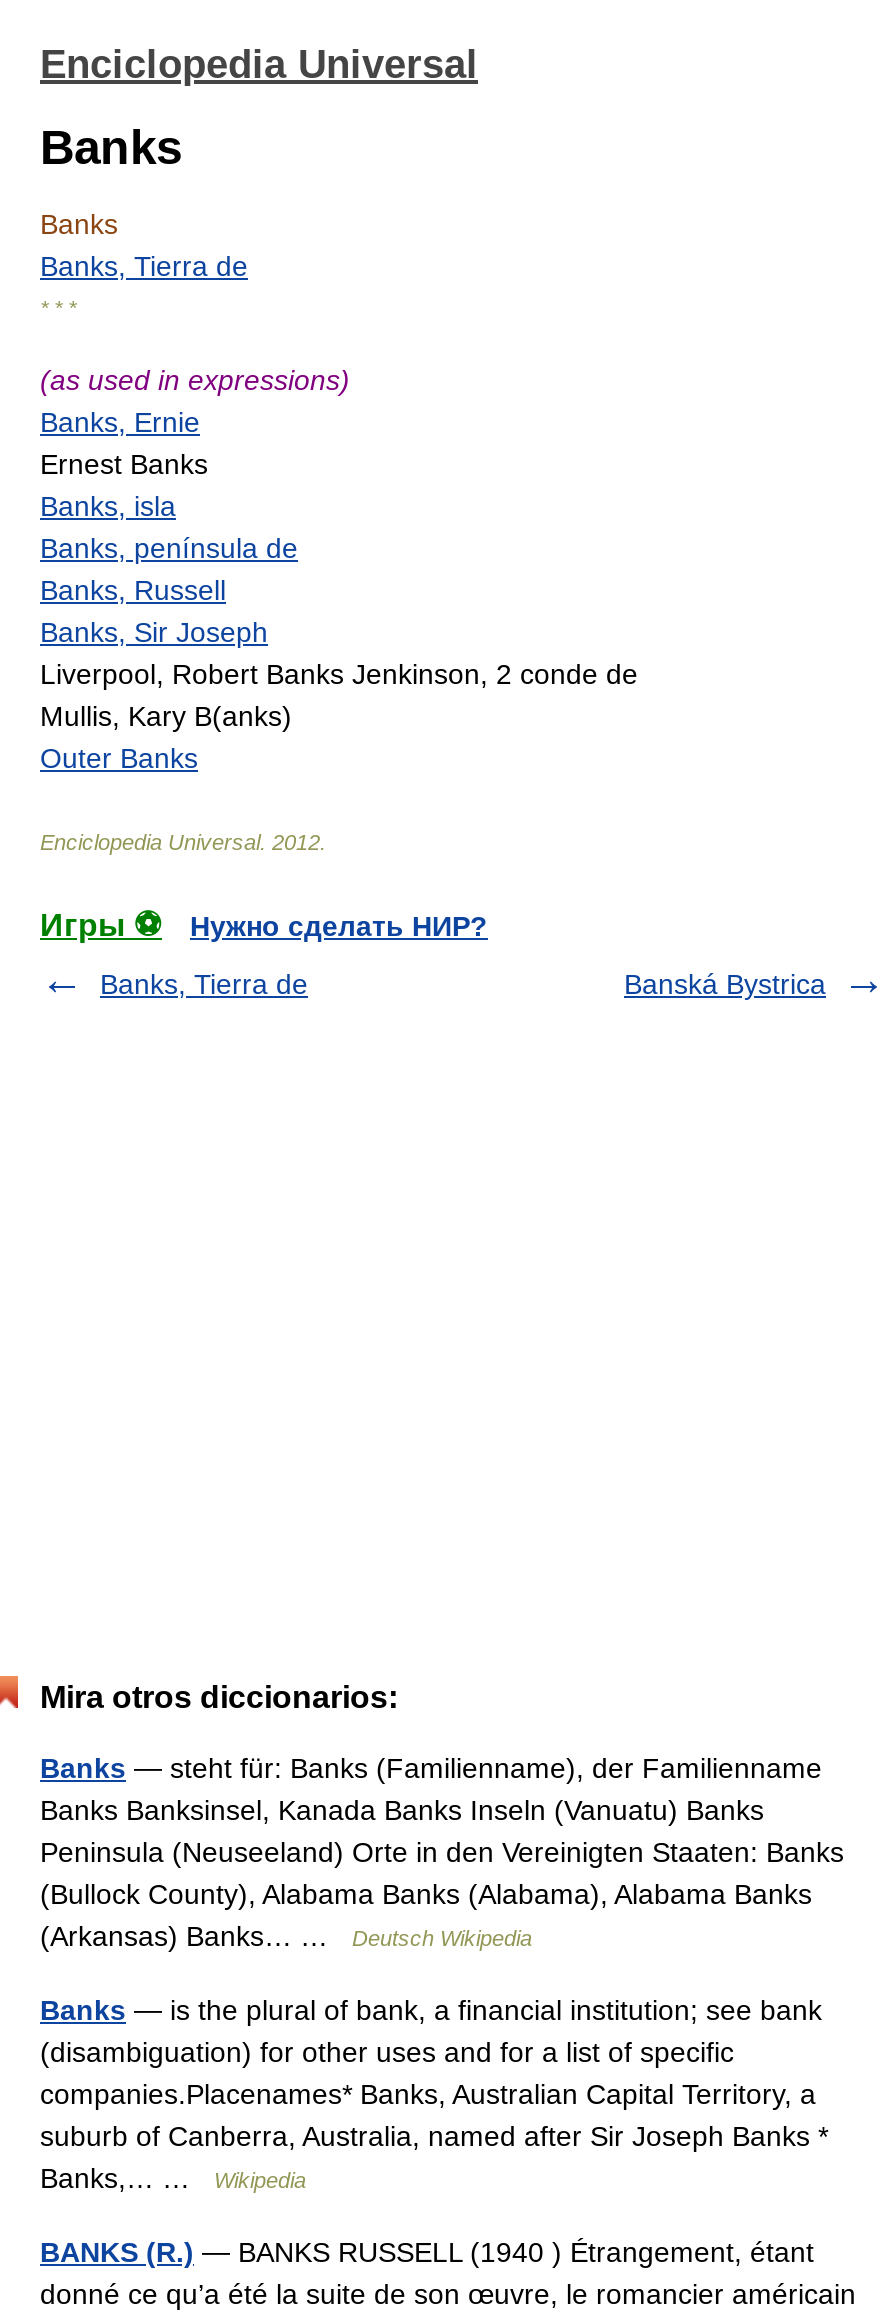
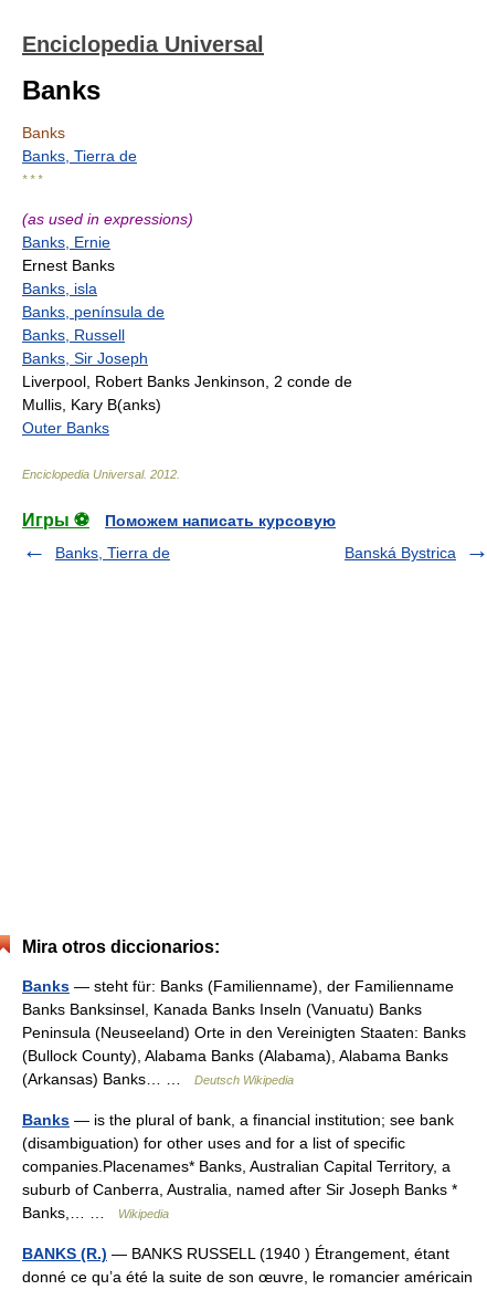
[190,910,488,942] Нужно сделать НИР? -> [105,512,336,529] Поможем написать курсовую

